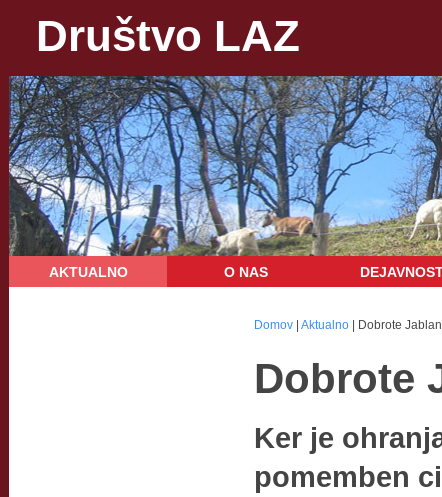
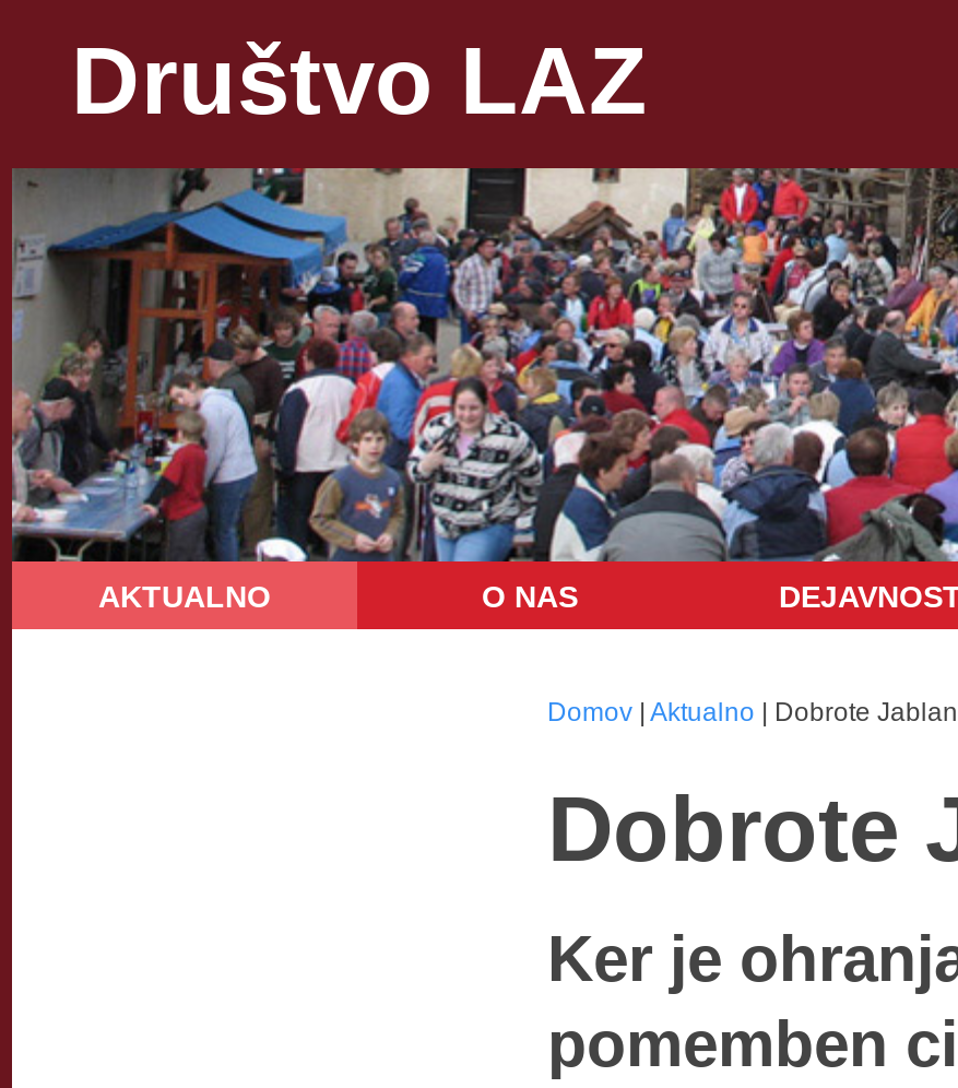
[9,75,439,257] [image] -> [10,166,951,564] [image]

